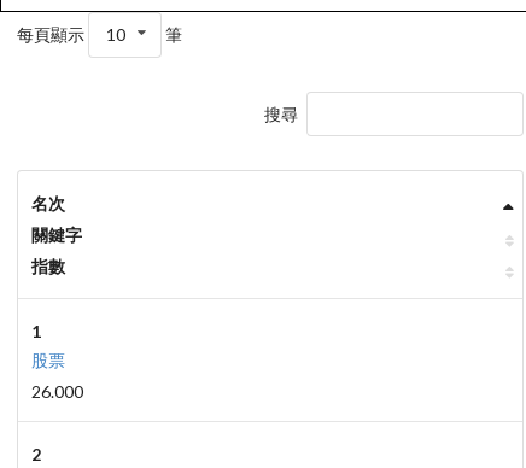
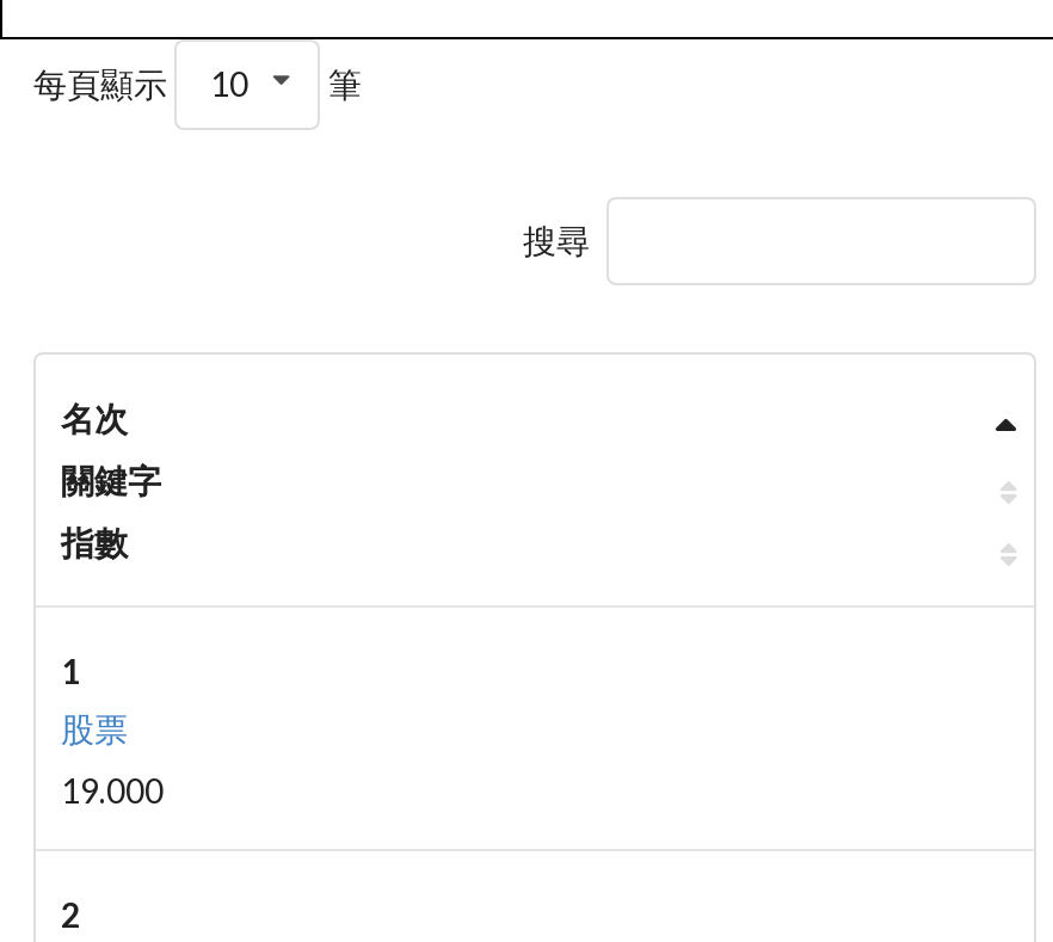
[31,381,83,401] 26.000 -> [61,769,164,809] 19.000

